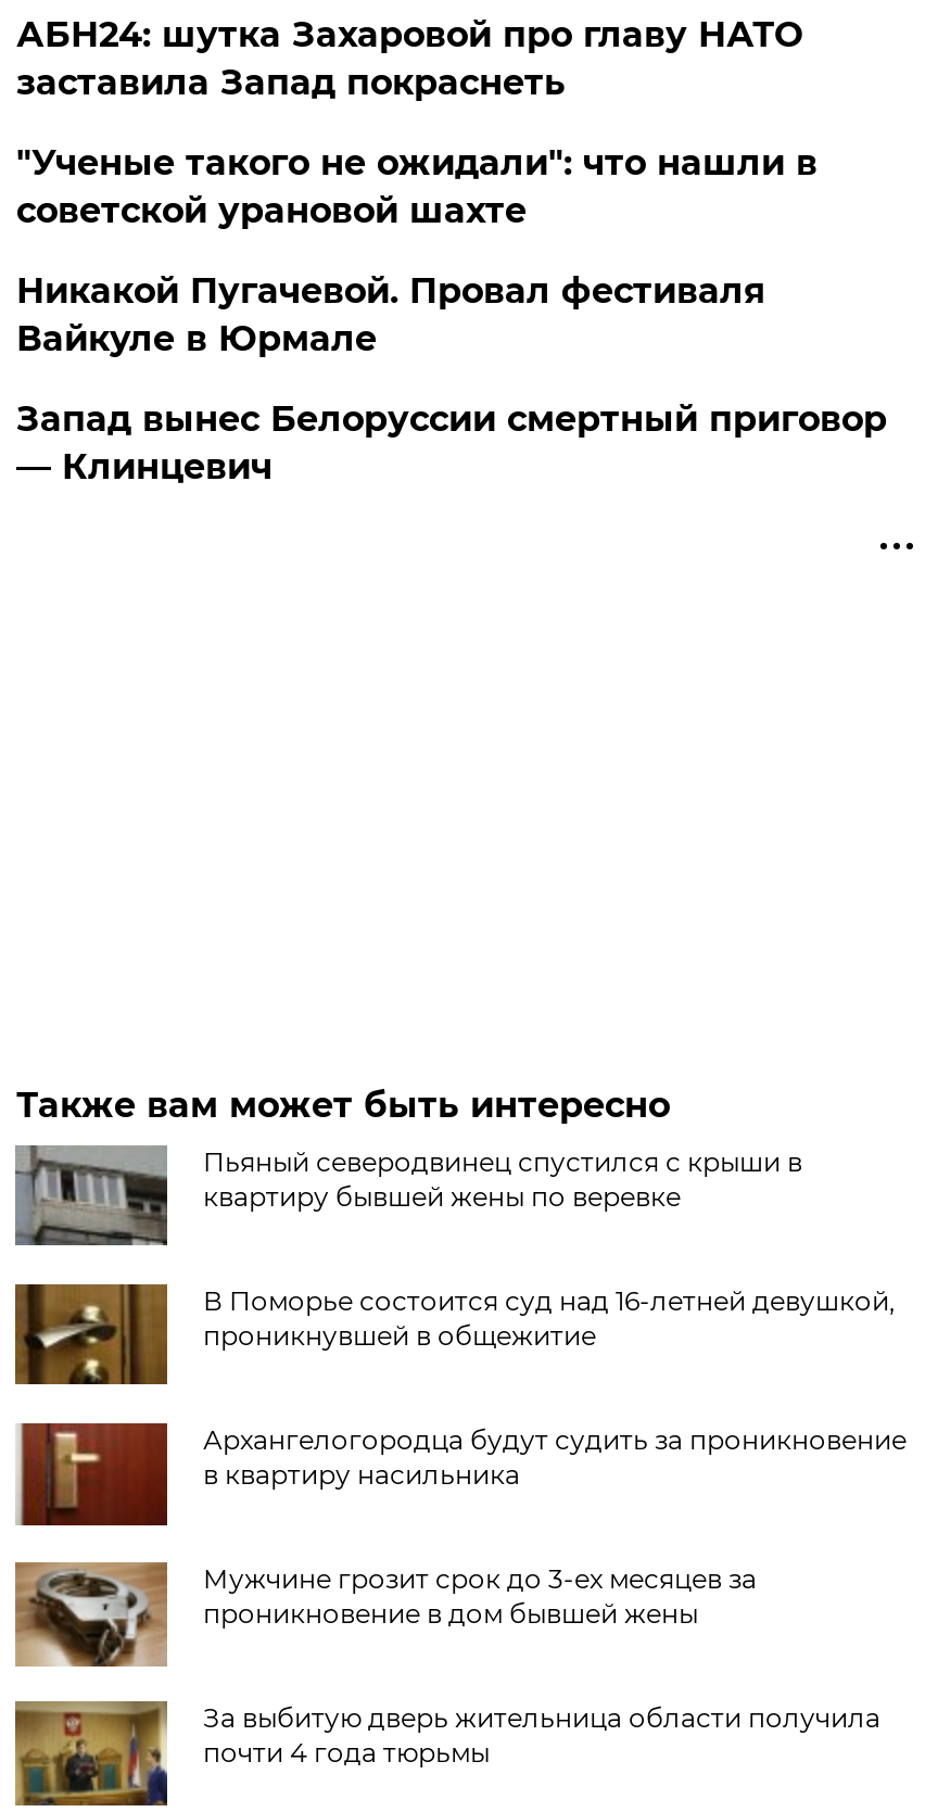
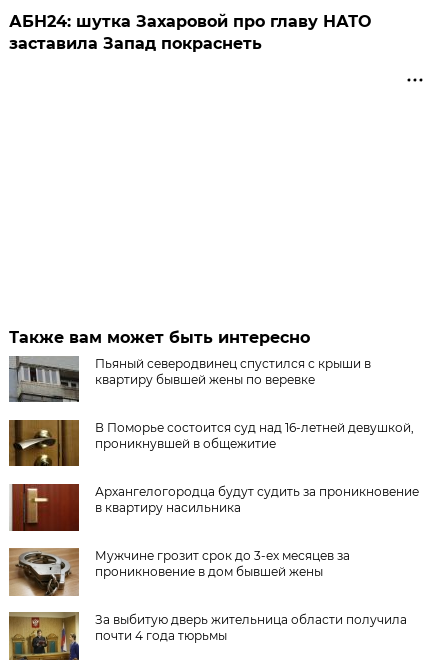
[16,142,887,487] "Ученые такого не ожидали": что нашли в | советской урановой шахте | Никакой Пугачевой. Провал фестиваля | Вайкуле в Юрмале | Запад вынес Белоруссии смертный приговор | — Клинцевич -> none

